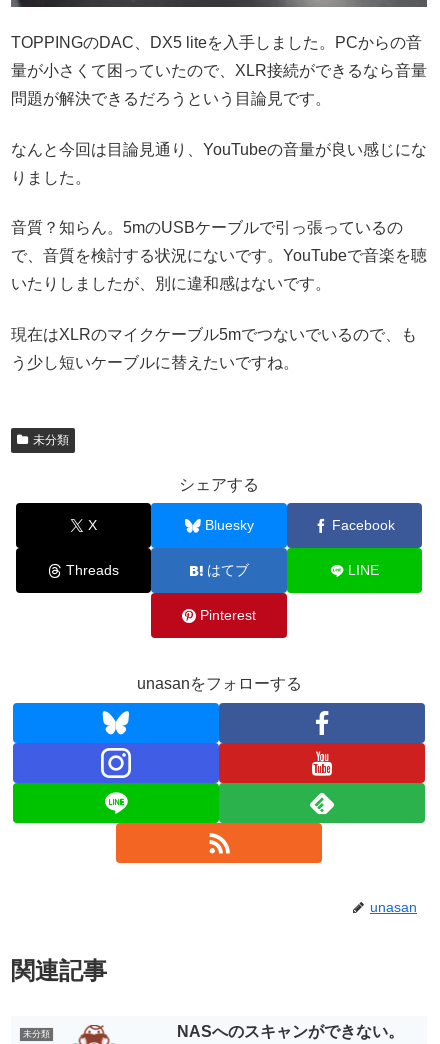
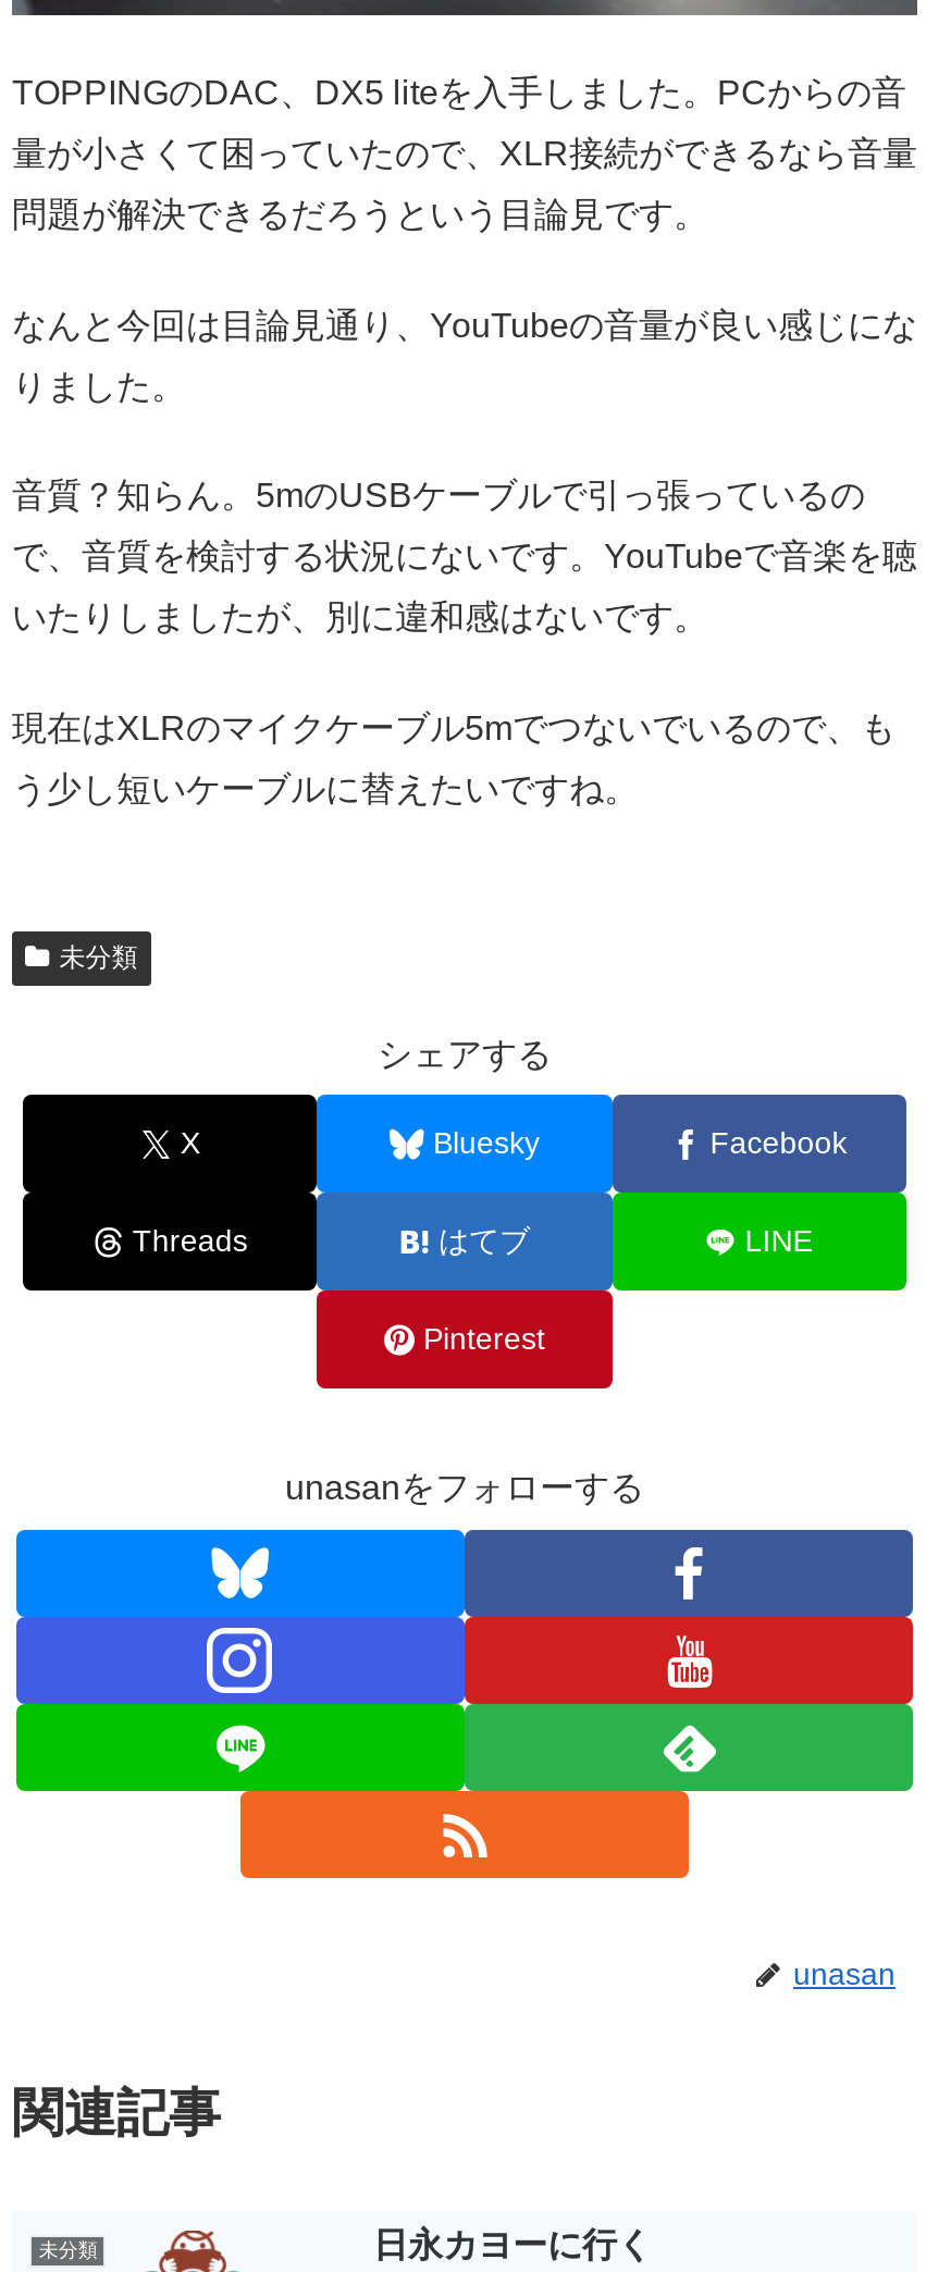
[177,1023,404,1040] NASへのスキャンができない。 -> [373,2227,652,2264] 日永カヨーに行く

